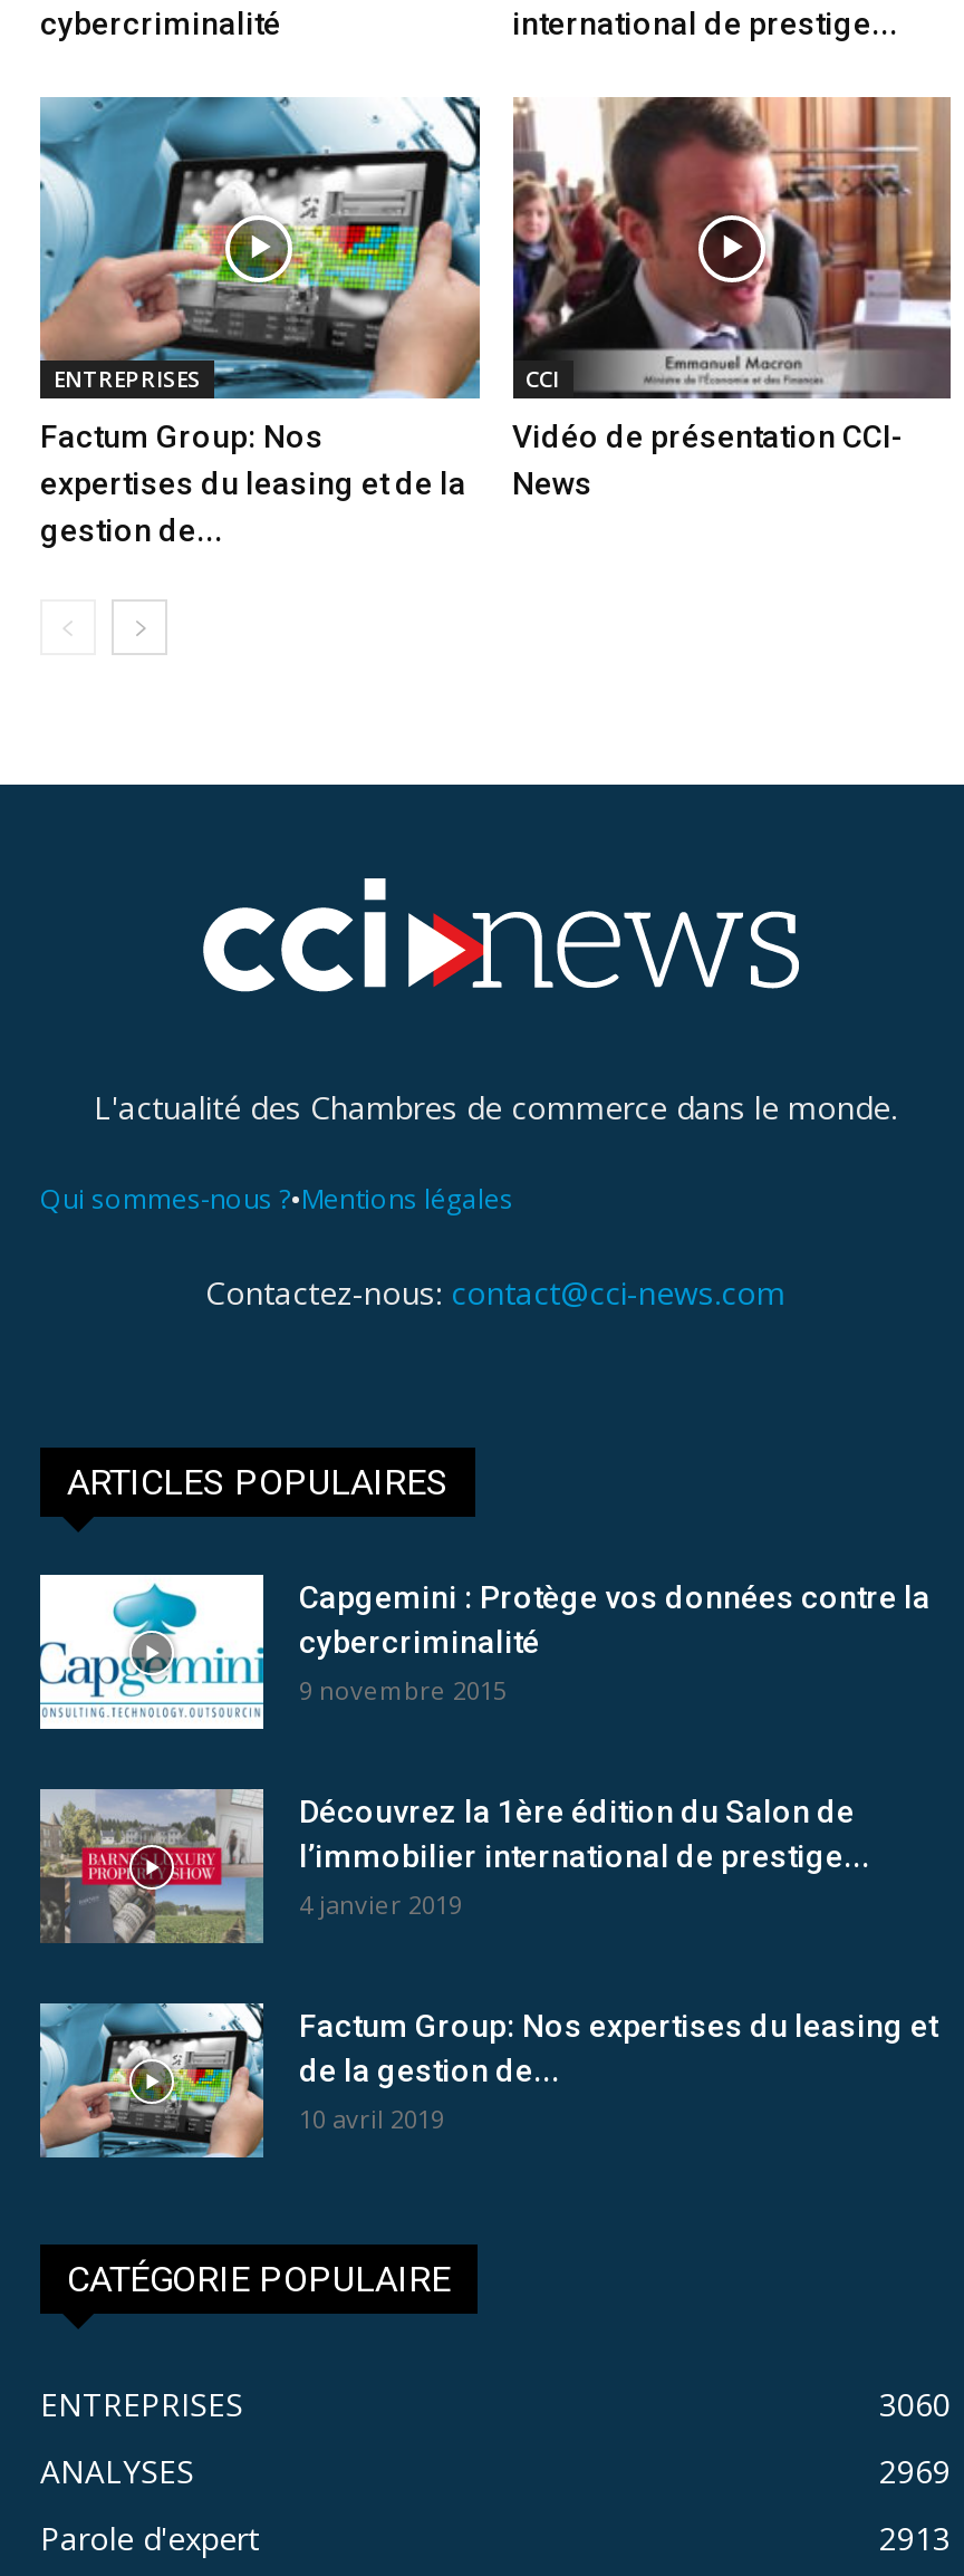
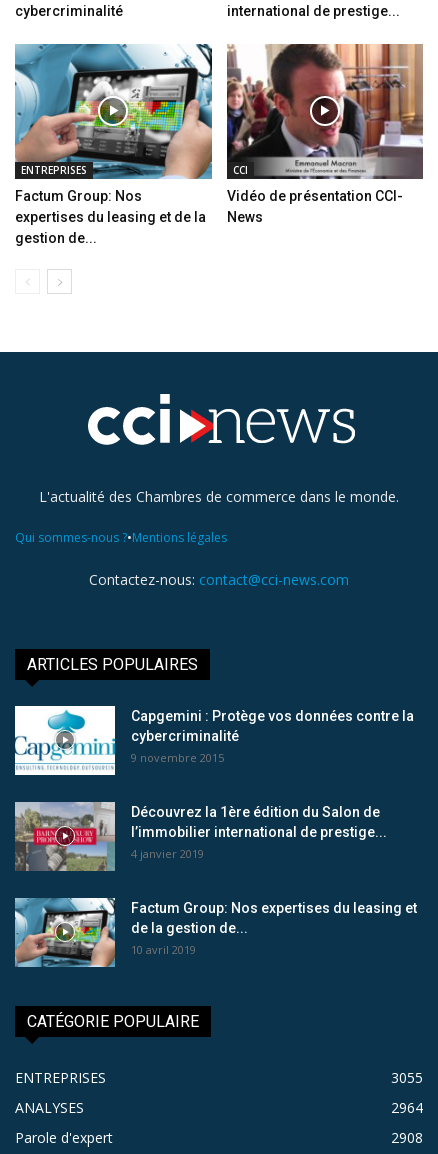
[879,2384,951,2426] 3060 -> [391,1068,423,1087] 3055
[879,2451,951,2493] 2969 -> [391,1098,423,1117] 2964
[879,2518,951,2560] 2913 -> [391,1128,423,1147] 2908

